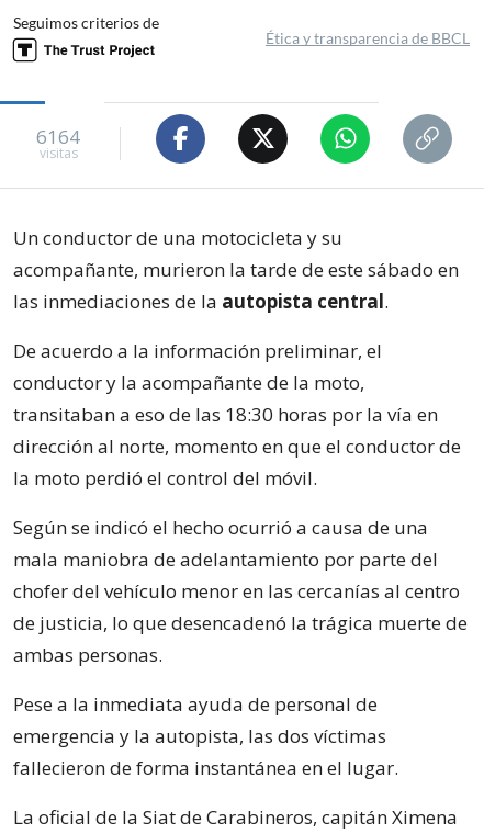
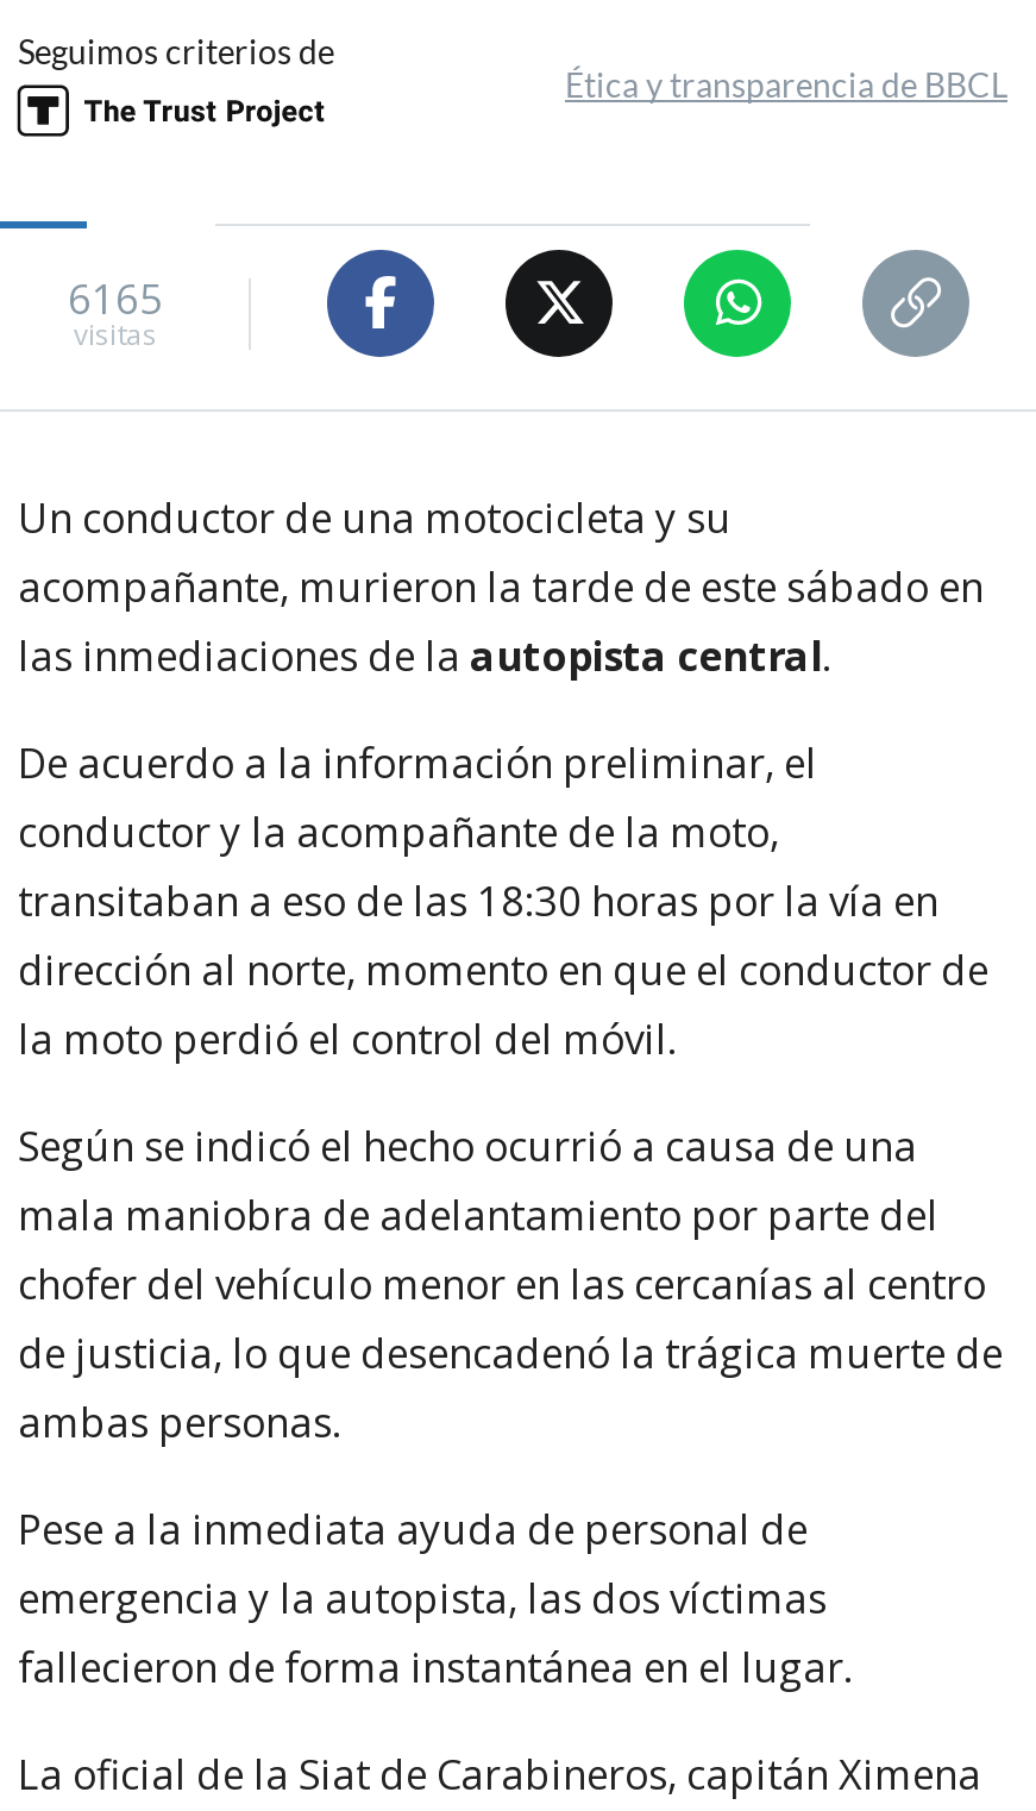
[36,124,80,150] 6164 -> [68,272,163,327] 6165

